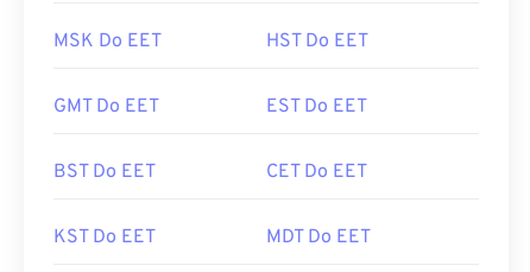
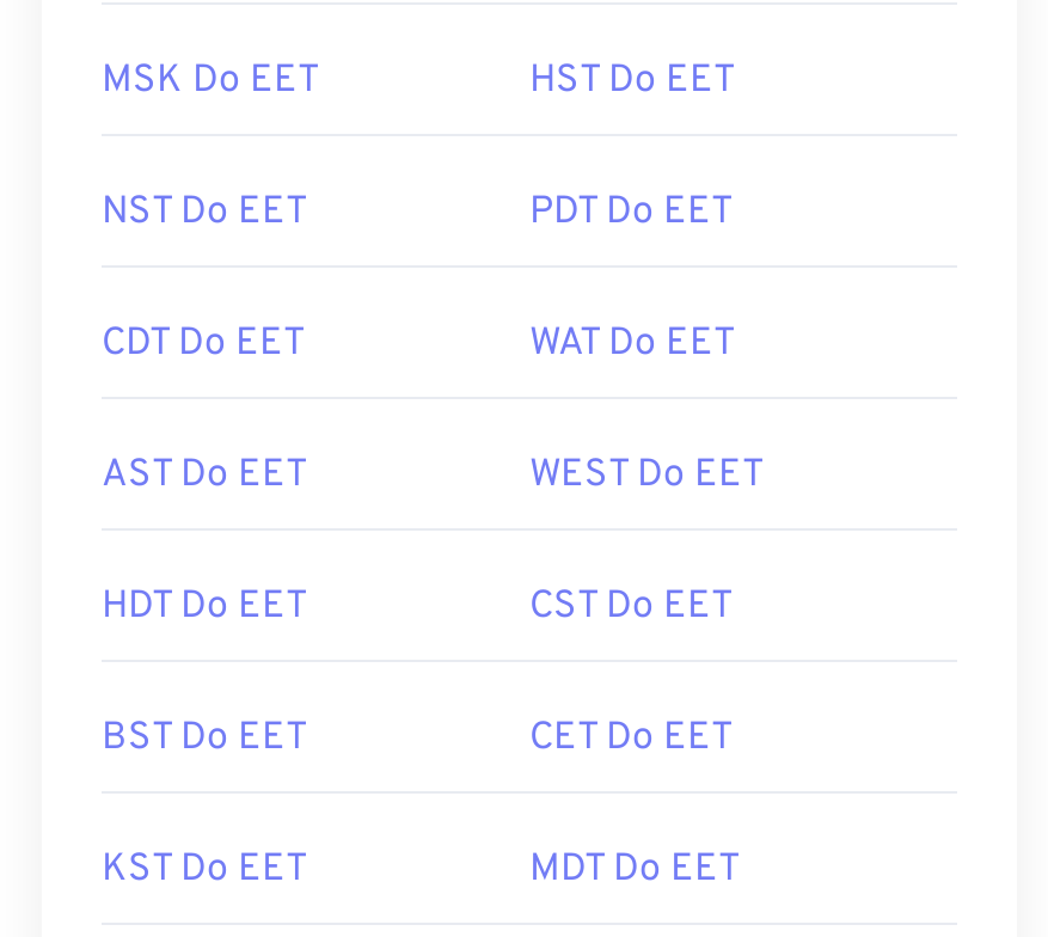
[53,95,367,119] GMT Do EET | EST Do EET -> [102,189,764,631] NST Do EET | PDT Do EET | CDT Do EET | WAT Do EET | AST Do EET | WEST Do EET | HDT Do EET | CST Do EET

